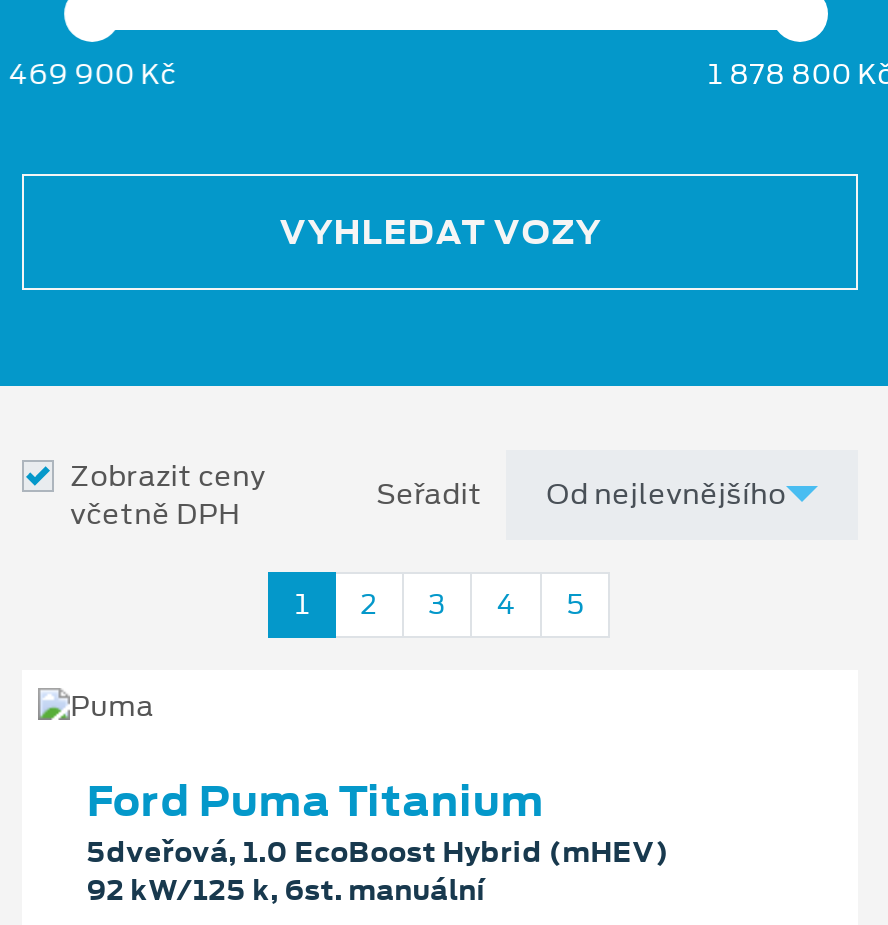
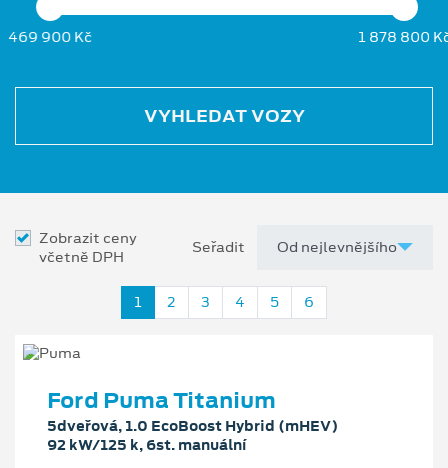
none -> [303,292,313,312] 6

